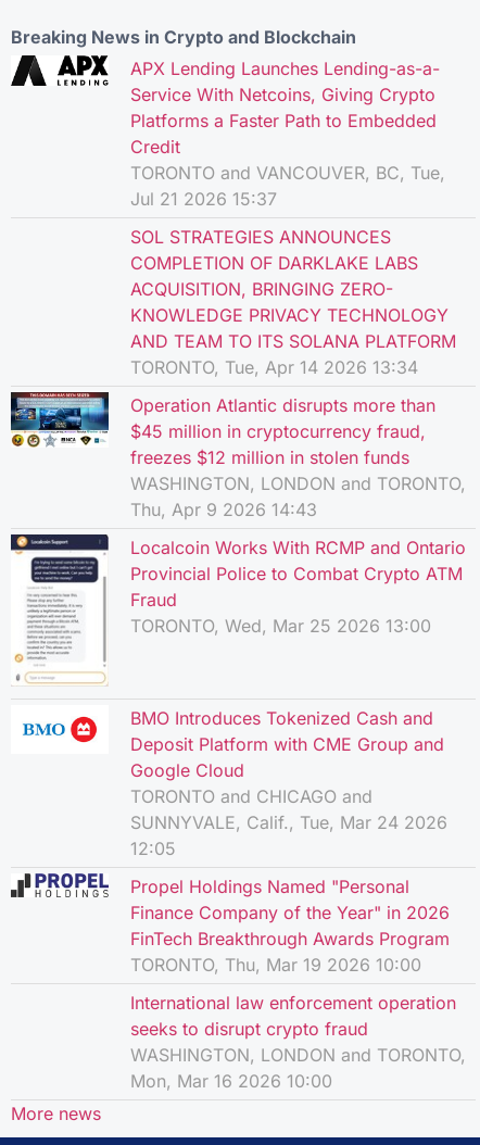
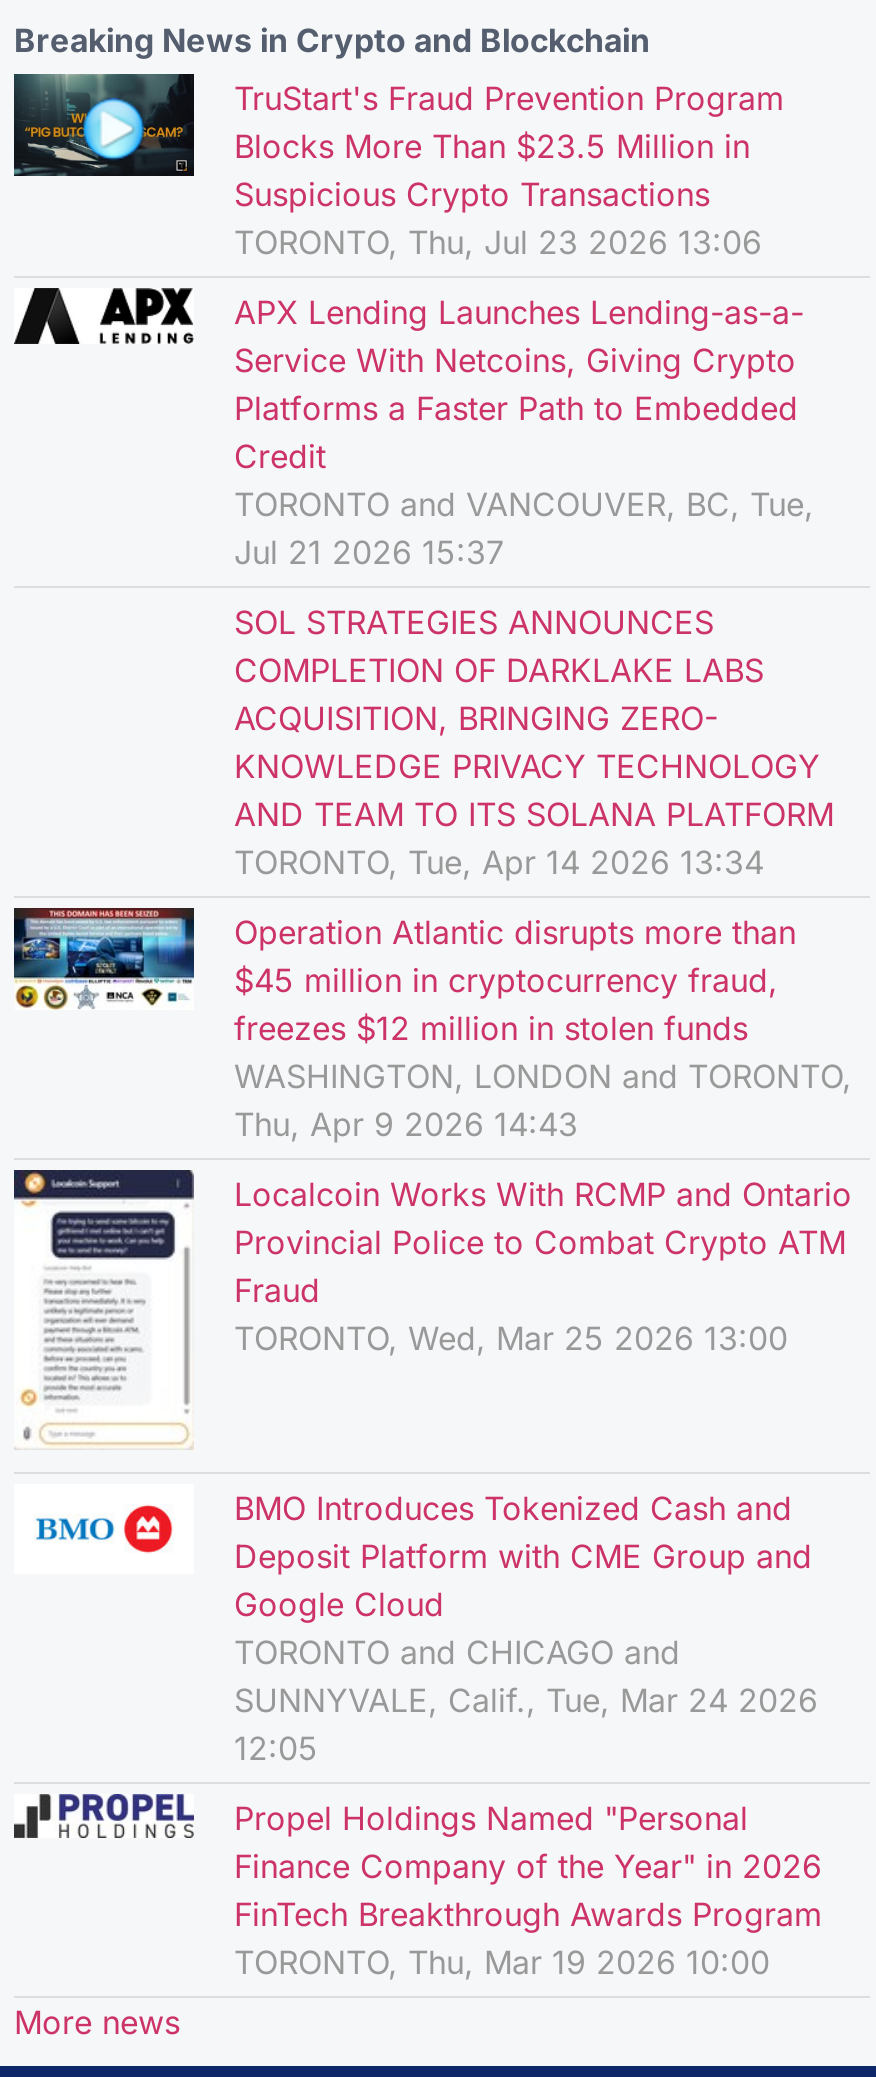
none -> [12,72,784,262] [image] | TruStart's Fraud Prevention Program | Blocks More Than $23.5 Million in | Suspicious Crypto Transactions | TORONTO, Thu, Jul 23 2026 13:06
moved [9,58,466,975] -> [10,292,852,1981]: [image] | APX Lending Launches Lending-as-a- | Service With Netcoins, Giving Crypto | ... | FinTech Breakthrough Awards Program | TORONTO, Thu, Mar 19 2026 10:00
[130,991,466,1091] International law enforcement operation | seeks to disrupt crypto fraud | WASHINGTON, LONDON and TORONTO, | Mon, Mar 16 2026 10:00 -> none

